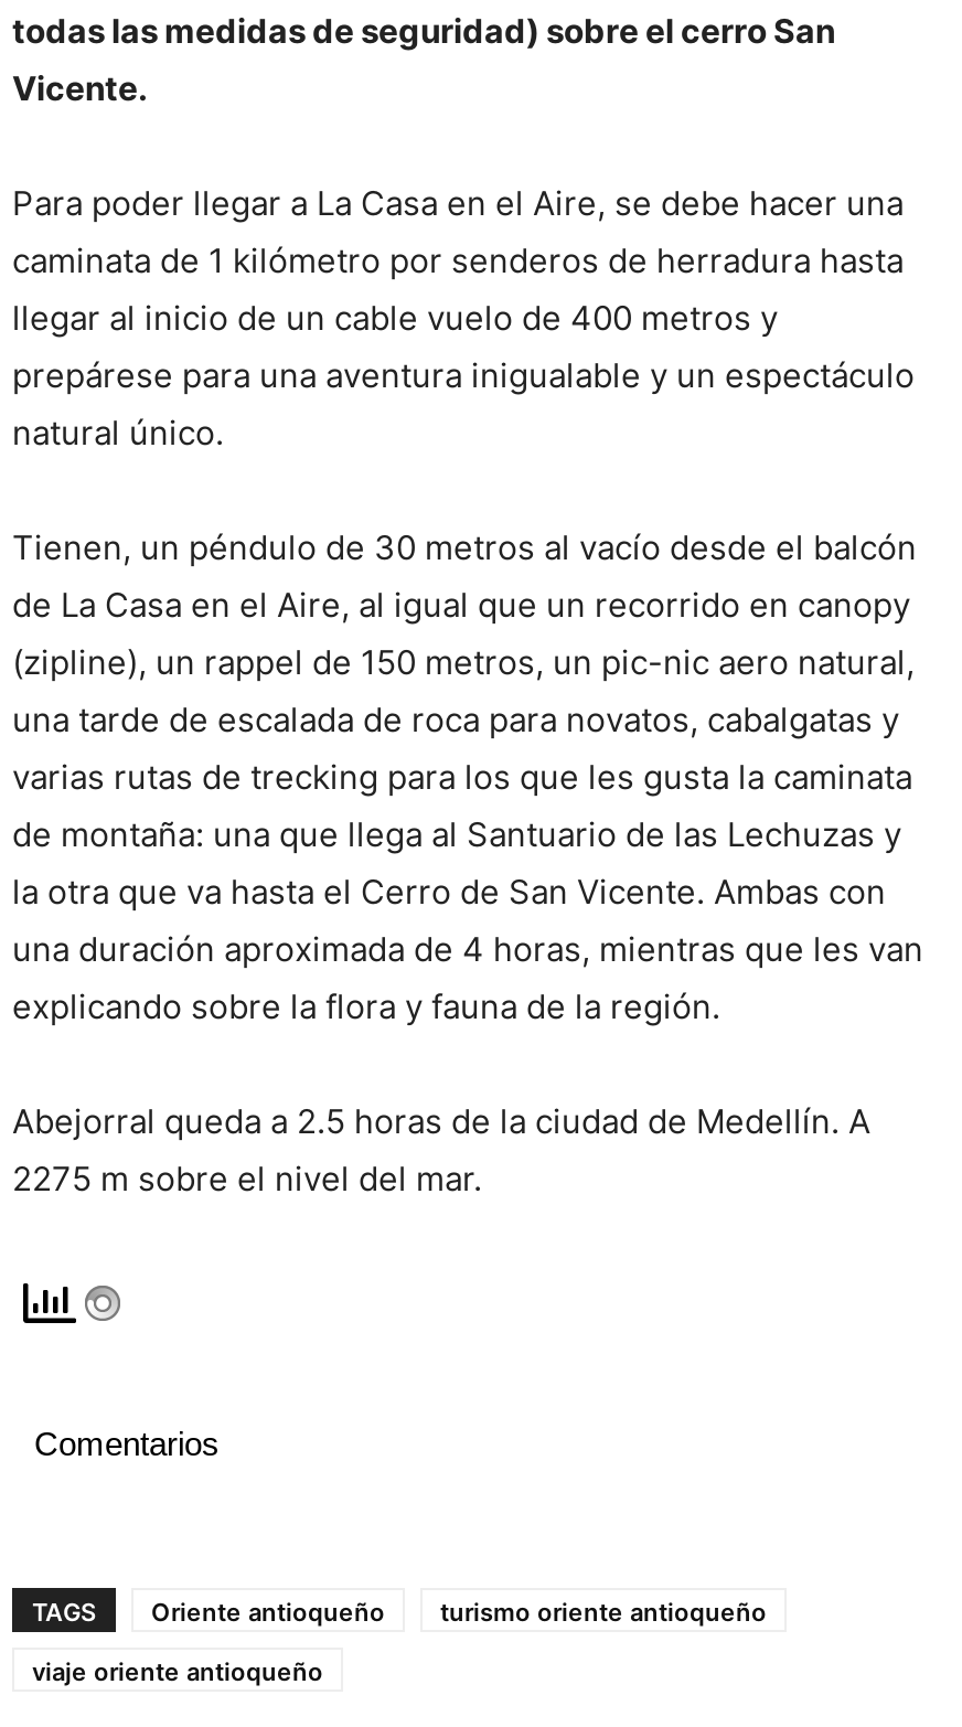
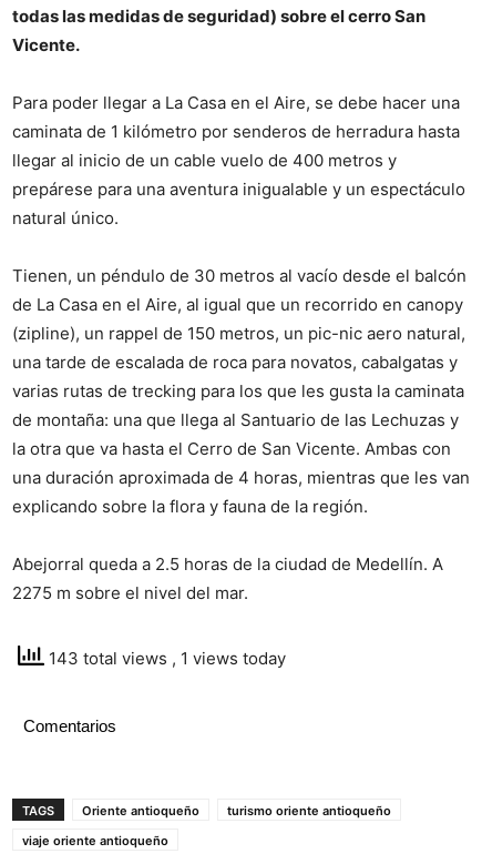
none -> [44,648,286,669] 143 total views, 1 views today

